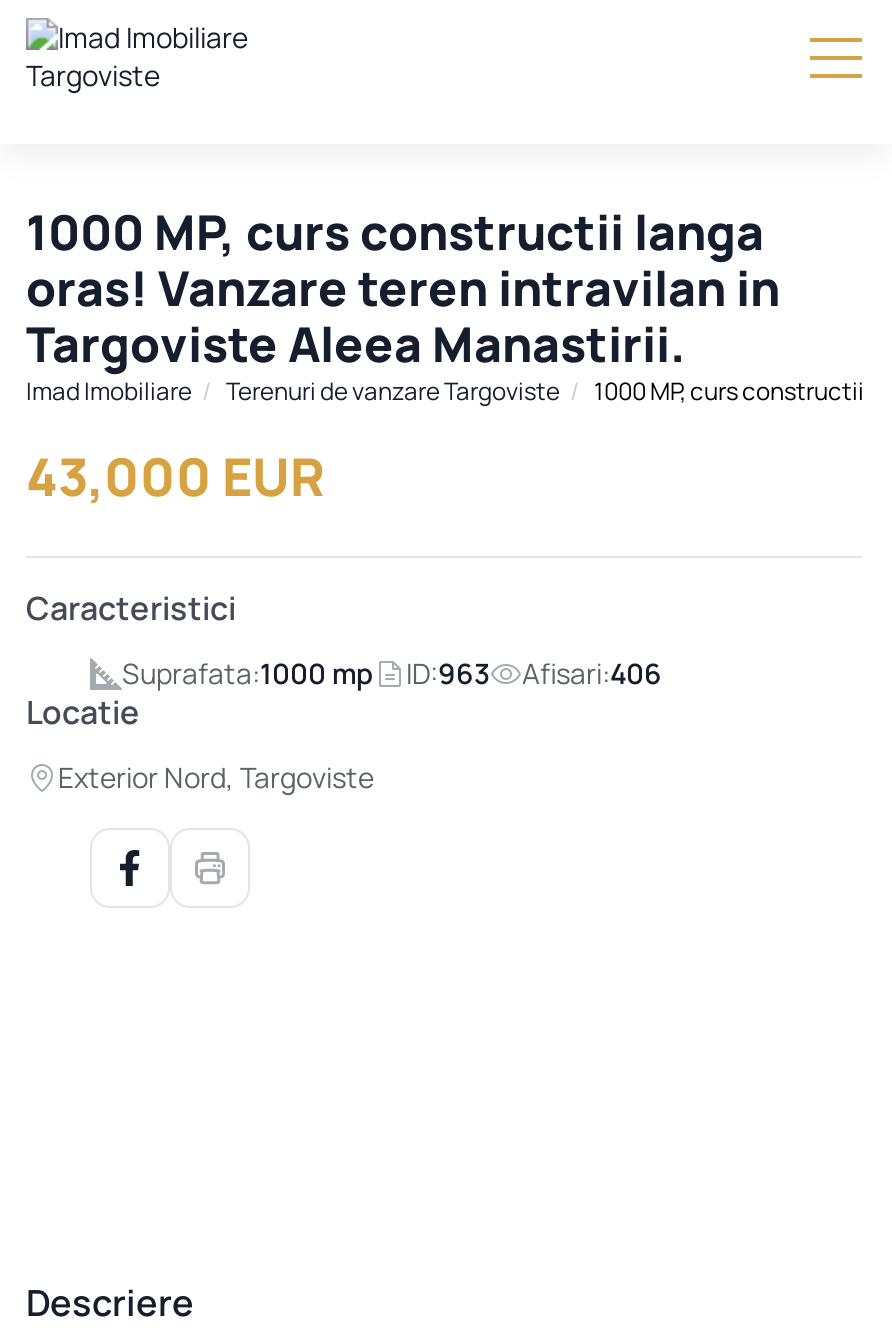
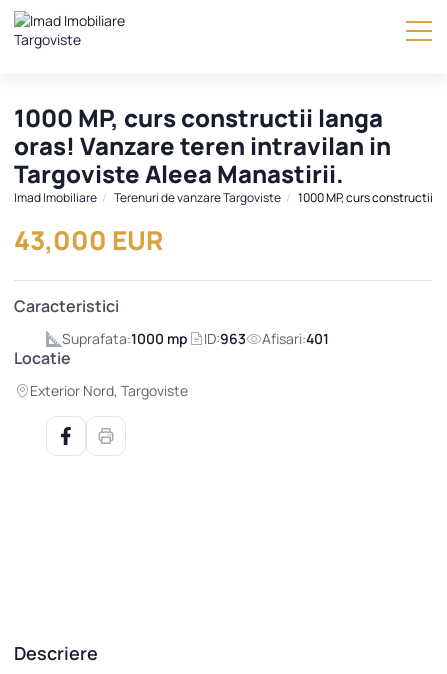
[122,654,662,692] Suprafata:1000 mp ID:963 Afisari:406 -> [62,329,329,348] Suprafata:1000 mp ID:963 Afisari:401

